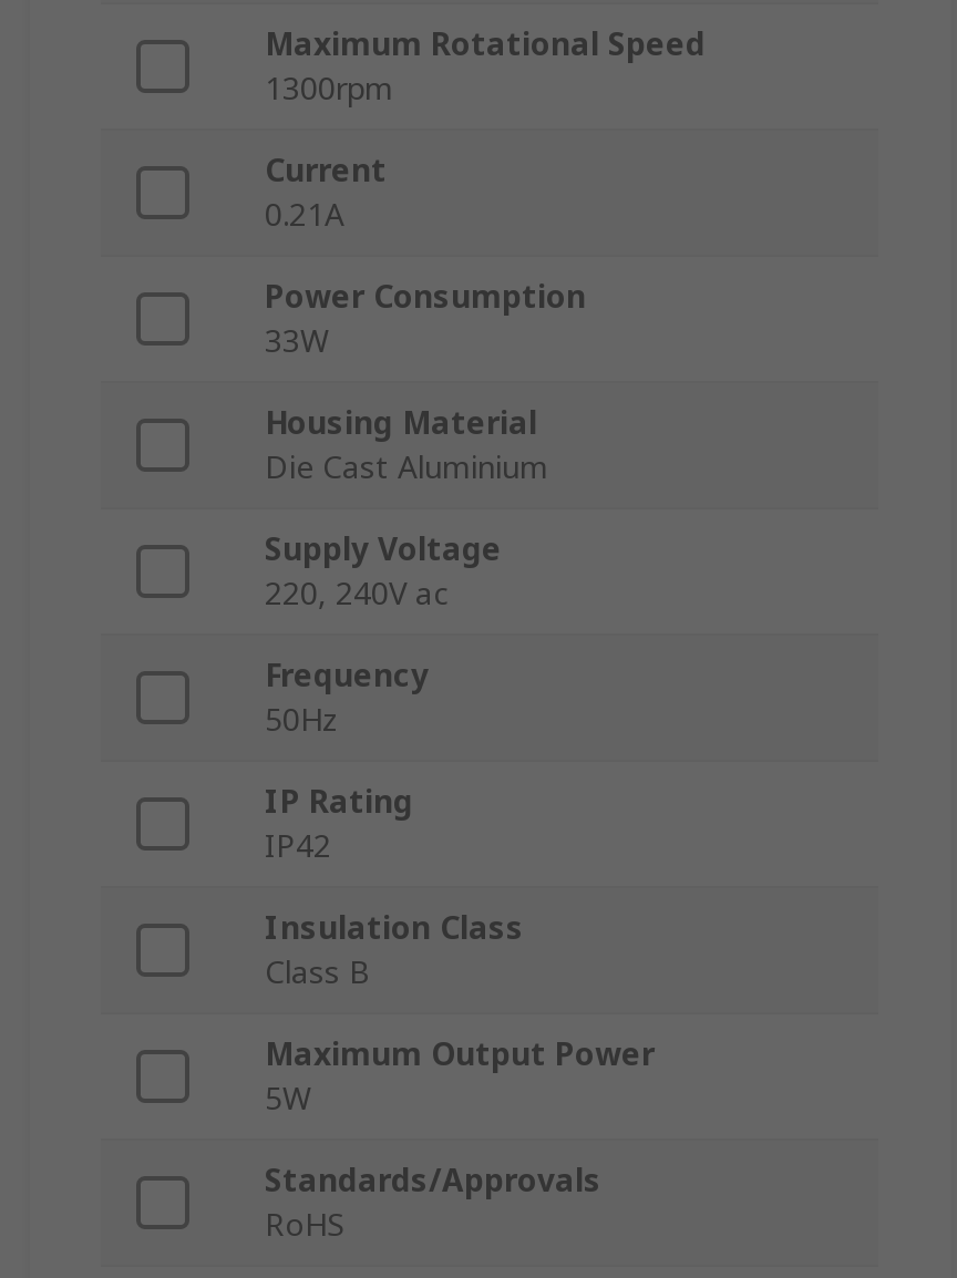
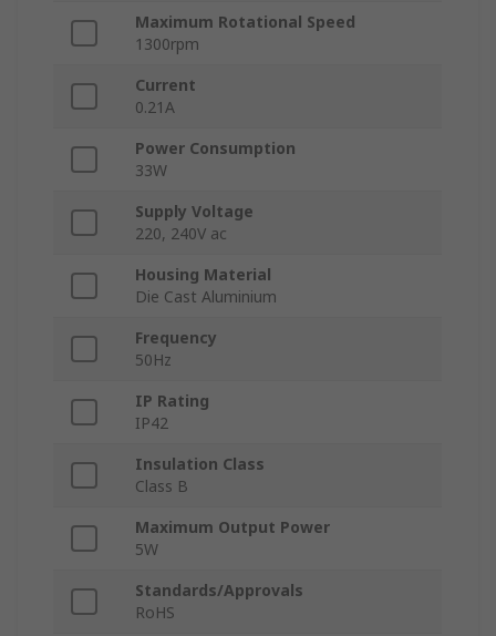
moved [265,400,548,487] -> [135,263,277,307]: Housing Material | Die Cast Aluminium
moved [265,527,502,613] -> [135,200,254,244]: Supply Voltage | 220, 240V ac

